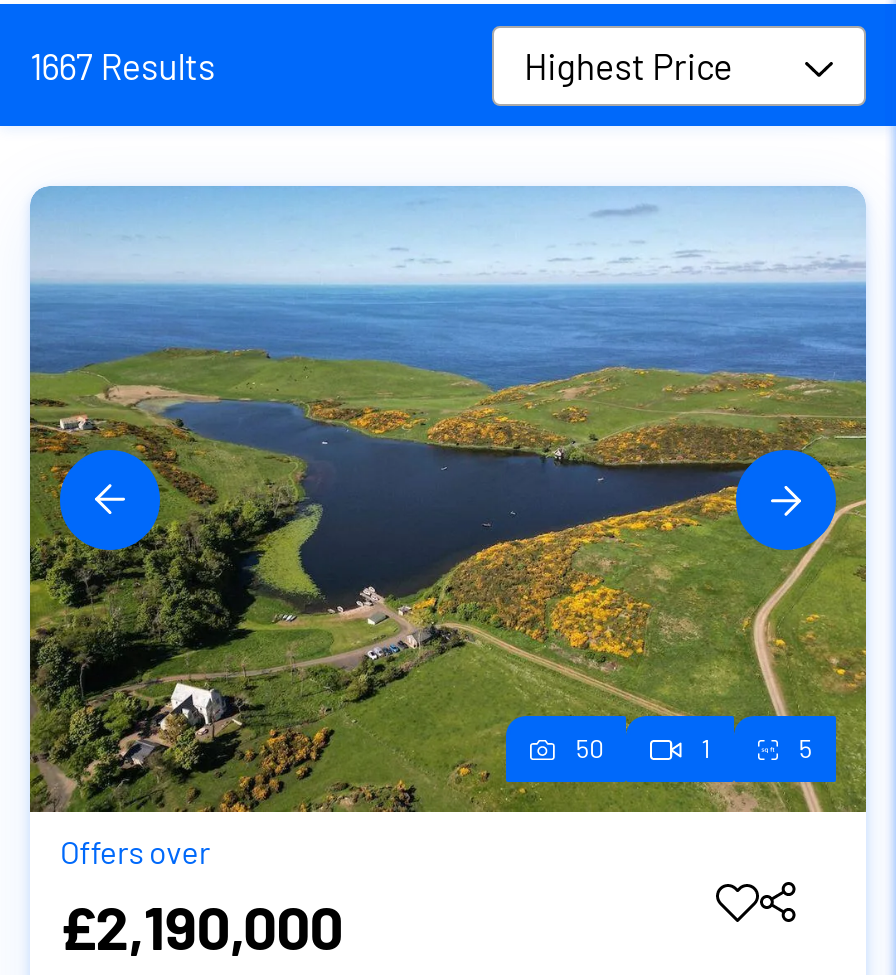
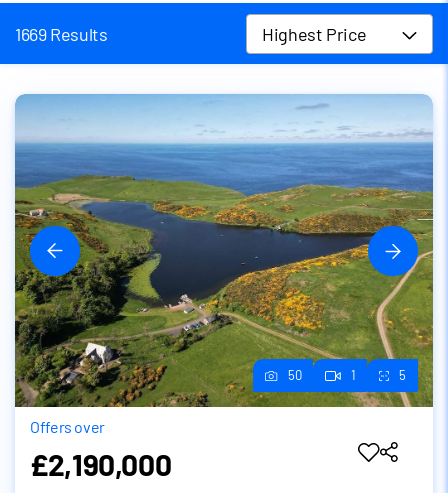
[30,43,215,87] 1667 Results -> [15,22,108,44] 1669 Results

